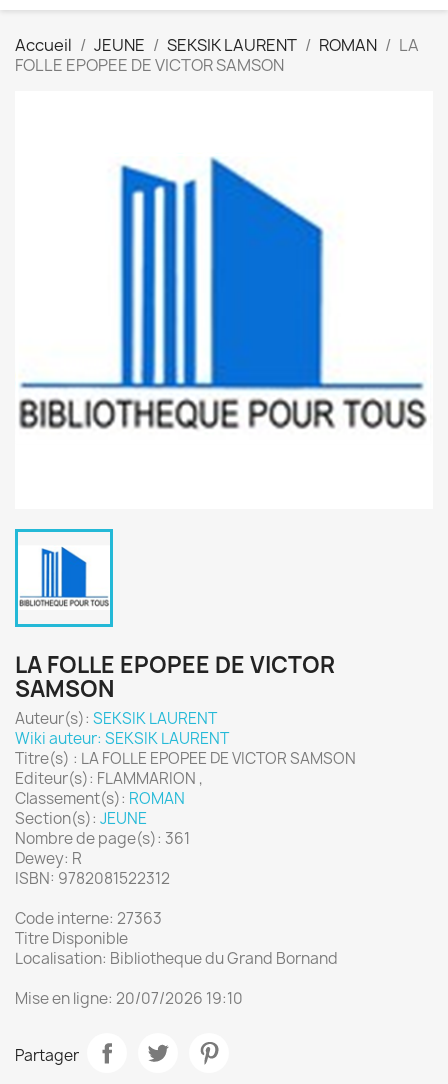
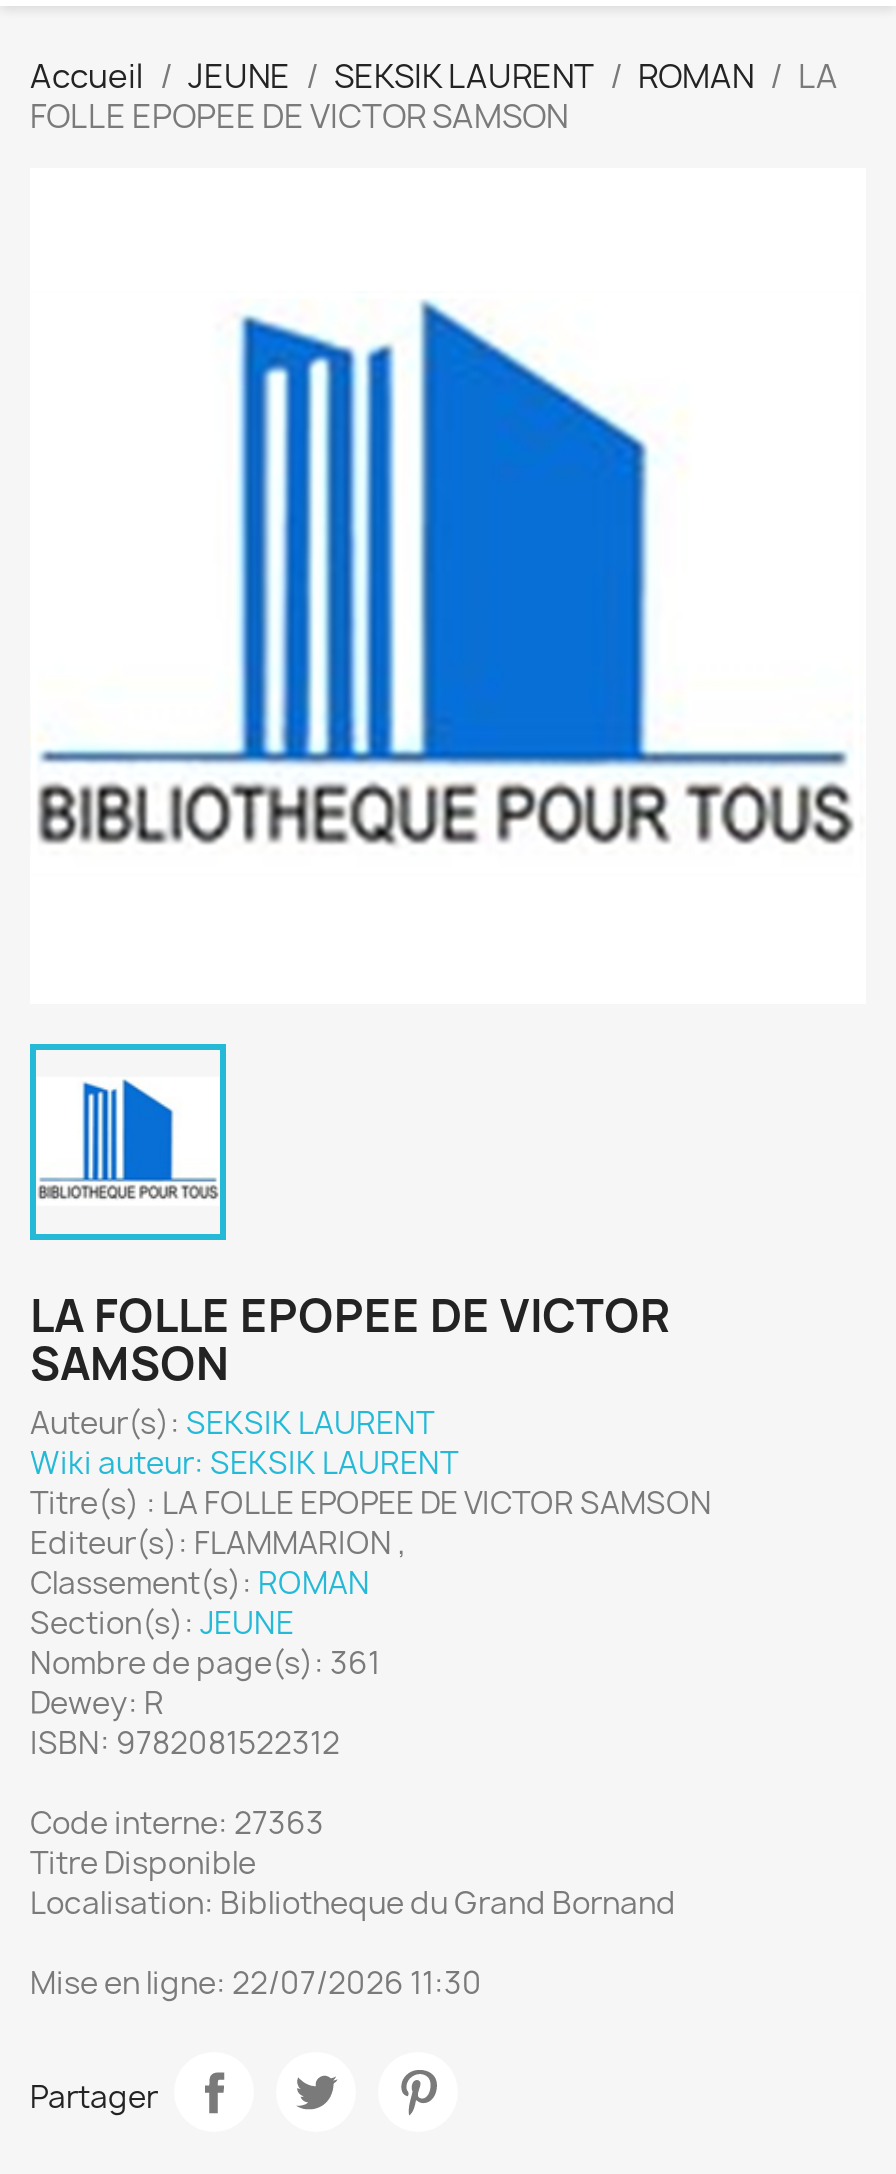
[15,988,243,1009] Mise en ligne: 20/07/2026 19:10 -> [30,1962,482,2004] Mise en ligne: 22/07/2026 11:30

